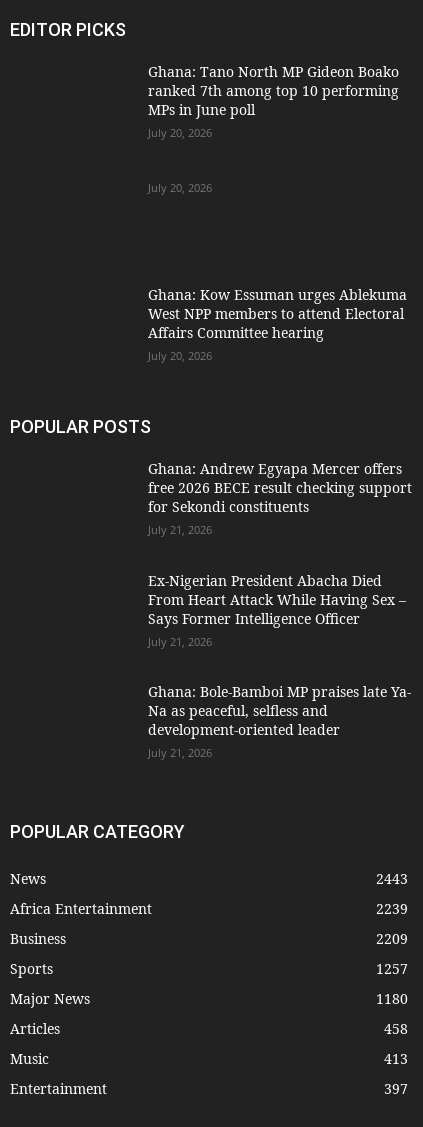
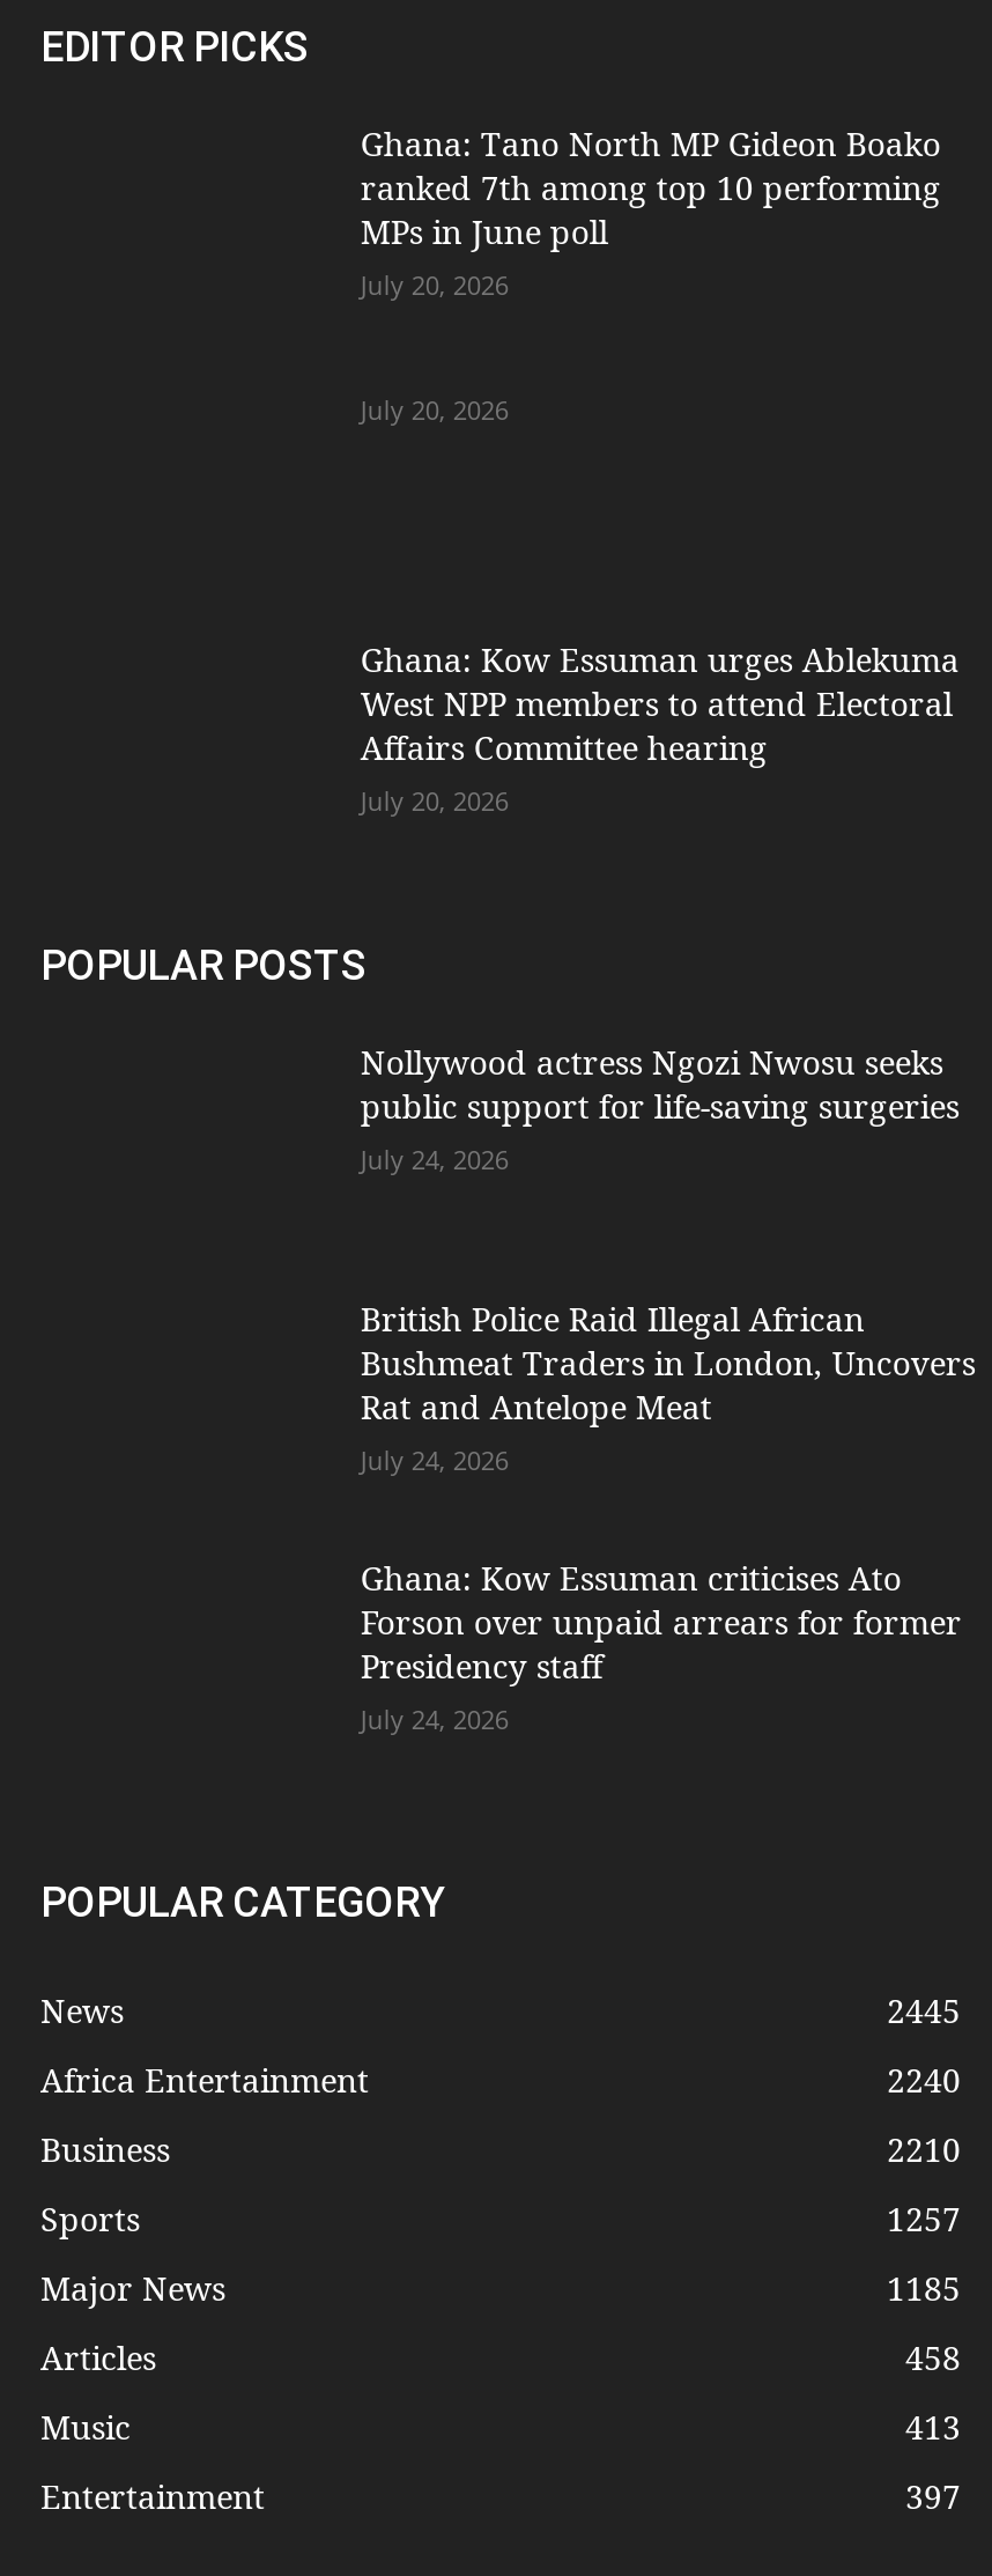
[148,459,412,537] Ghana: Andrew Egyapa Mercer offers | free 2026 BECE result checking support | for Sekondi constituents | July 21, 2026 -> [360,1038,959,1175] Nollywood actress Ngozi Nwosu seeks | public support for life-saving surgeries | July 24, 2026
[148,571,406,649] Ex-Nigerian President Abacha Died | From Heart Attack While Having Sex – | Says Former Intelligence Officer | July 21, 2026 -> [360,1297,976,1477] British Police Raid Illegal African | Bushmeat Traders in London, Uncovers | Rat and Antelope Meat | July 24, 2026
[148,682,411,760] Ghana: Bole-Bamboi MP praises late Ya- | Na as peaceful, selfless and | development-oriented leader | July 21, 2026 -> [360,1555,962,1736] Ghana: Kow Essuman criticises Ato | Forson over unpaid arrears for former | Presidency staff | July 24, 2026
[376,869,408,888] 2443 -> [887,1987,961,2031] 2445
[376,899,408,918] 2239 -> [887,2056,961,2100] 2240
[376,929,408,948] 2209 -> [887,2126,961,2170] 2210
[376,989,408,1008] 1180 -> [887,2265,961,2309] 1185

